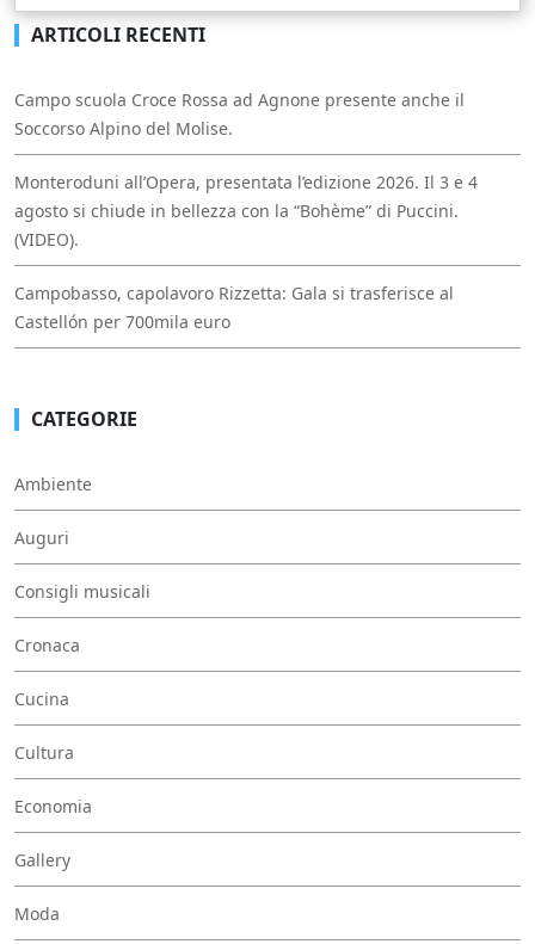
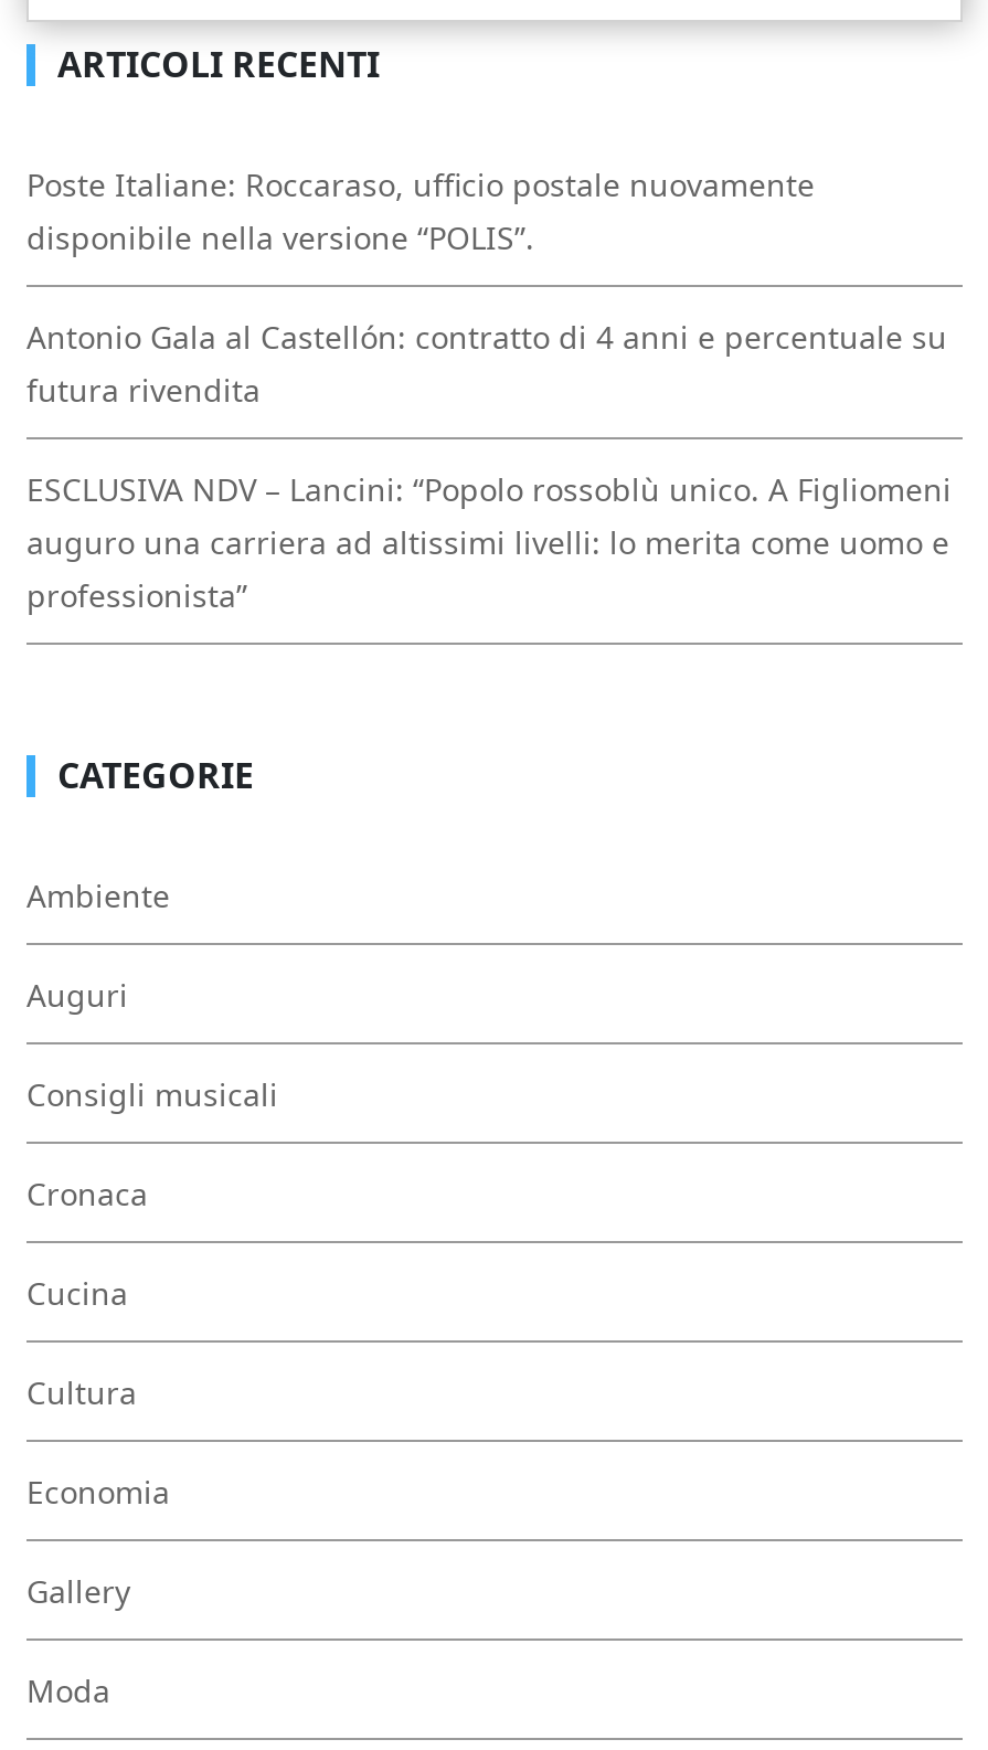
[14,88,465,139] Campo scuola Croce Rossa ad Agnone presente anche il | Soccorso Alpino del Molise. -> [26,163,815,257] Poste Italiane: Roccaraso, ufficio postale nuovamente | disponibile nella versione “POLIS”.
[14,170,478,250] Monteroduni all’Opera, presentata l’edizione 2026. Il 3 e 4 | agosto si chiude in bellezza con la “Bohème” di Puccini. | (VIDEO). -> [26,315,947,410] Antonio Gala al Castellón: contratto di 4 anni e percentuale su | futura rivendita
[14,281,454,332] Campobasso, capolavoro Rizzetta: Gala si trasferisce al | Castellón per 700mila euro -> [26,467,952,615] ESCLUSIVA NDV – Lancini: “Popolo rossoblù unico. A Figliomeni | auguro una carriera ad altissimi livelli: lo merita come uomo e | professionista”

